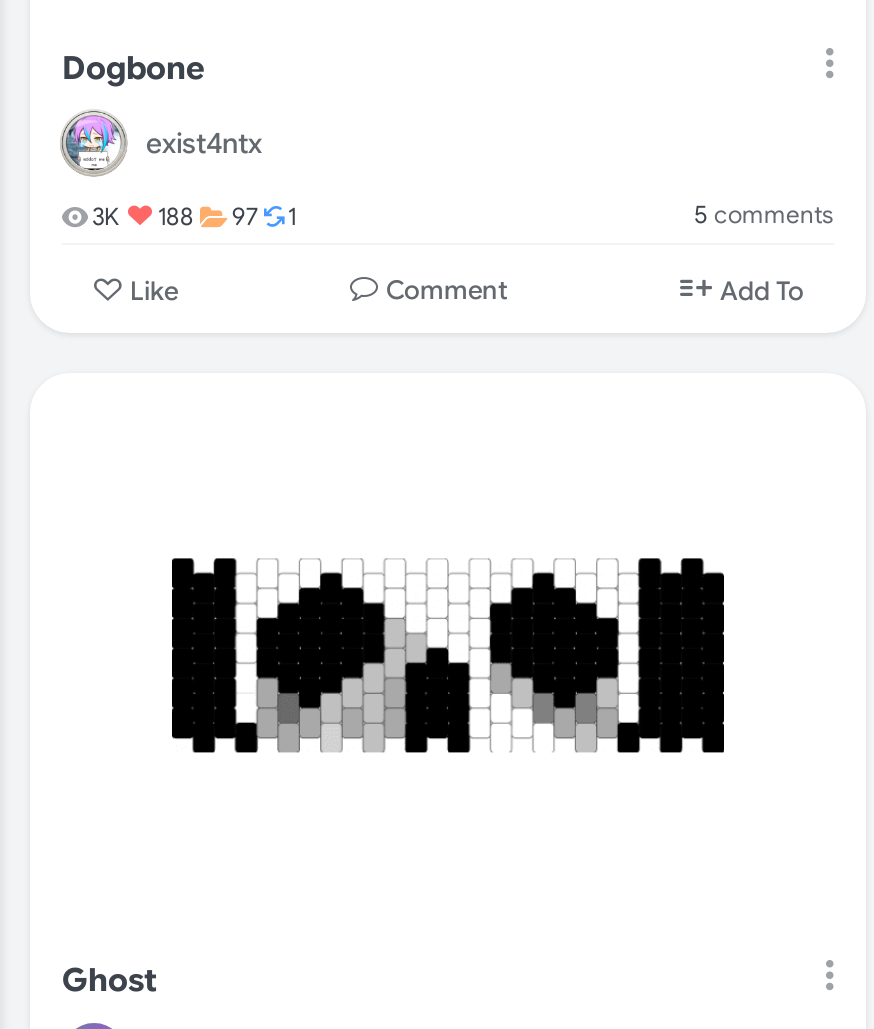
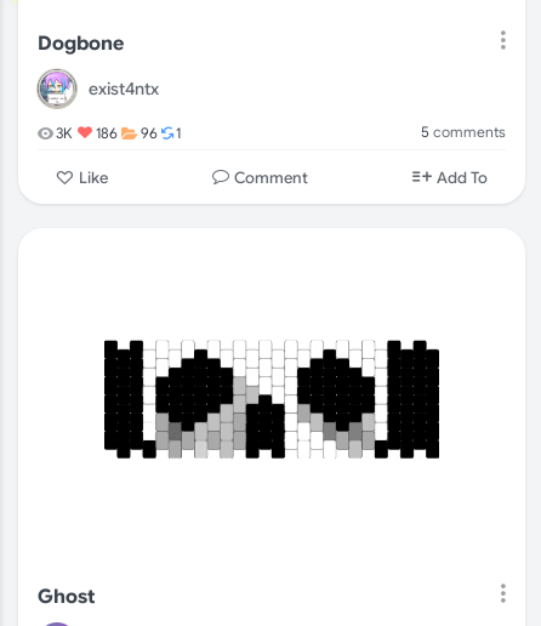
[158,200,194,230] 188 -> [96,123,118,141] 186
[232,200,258,230] 97 -> [141,123,158,141] 96

